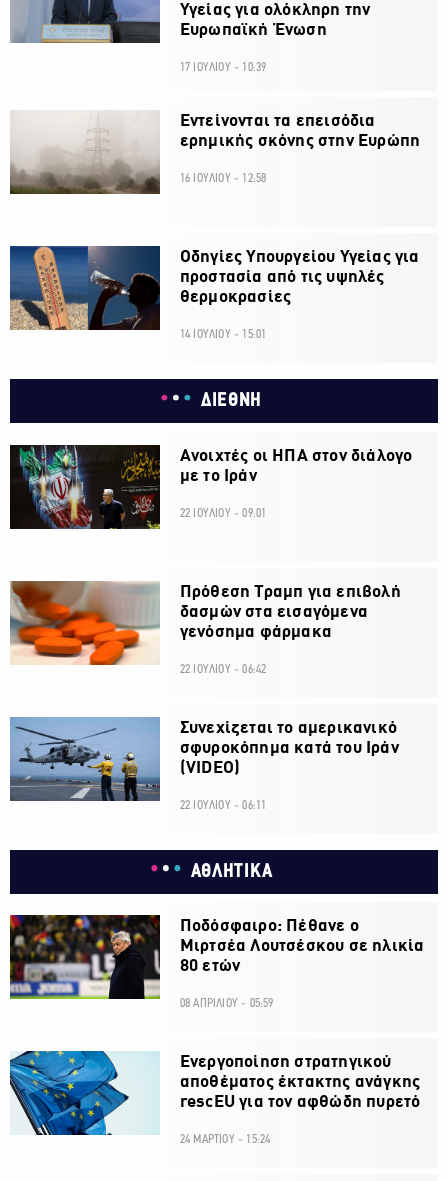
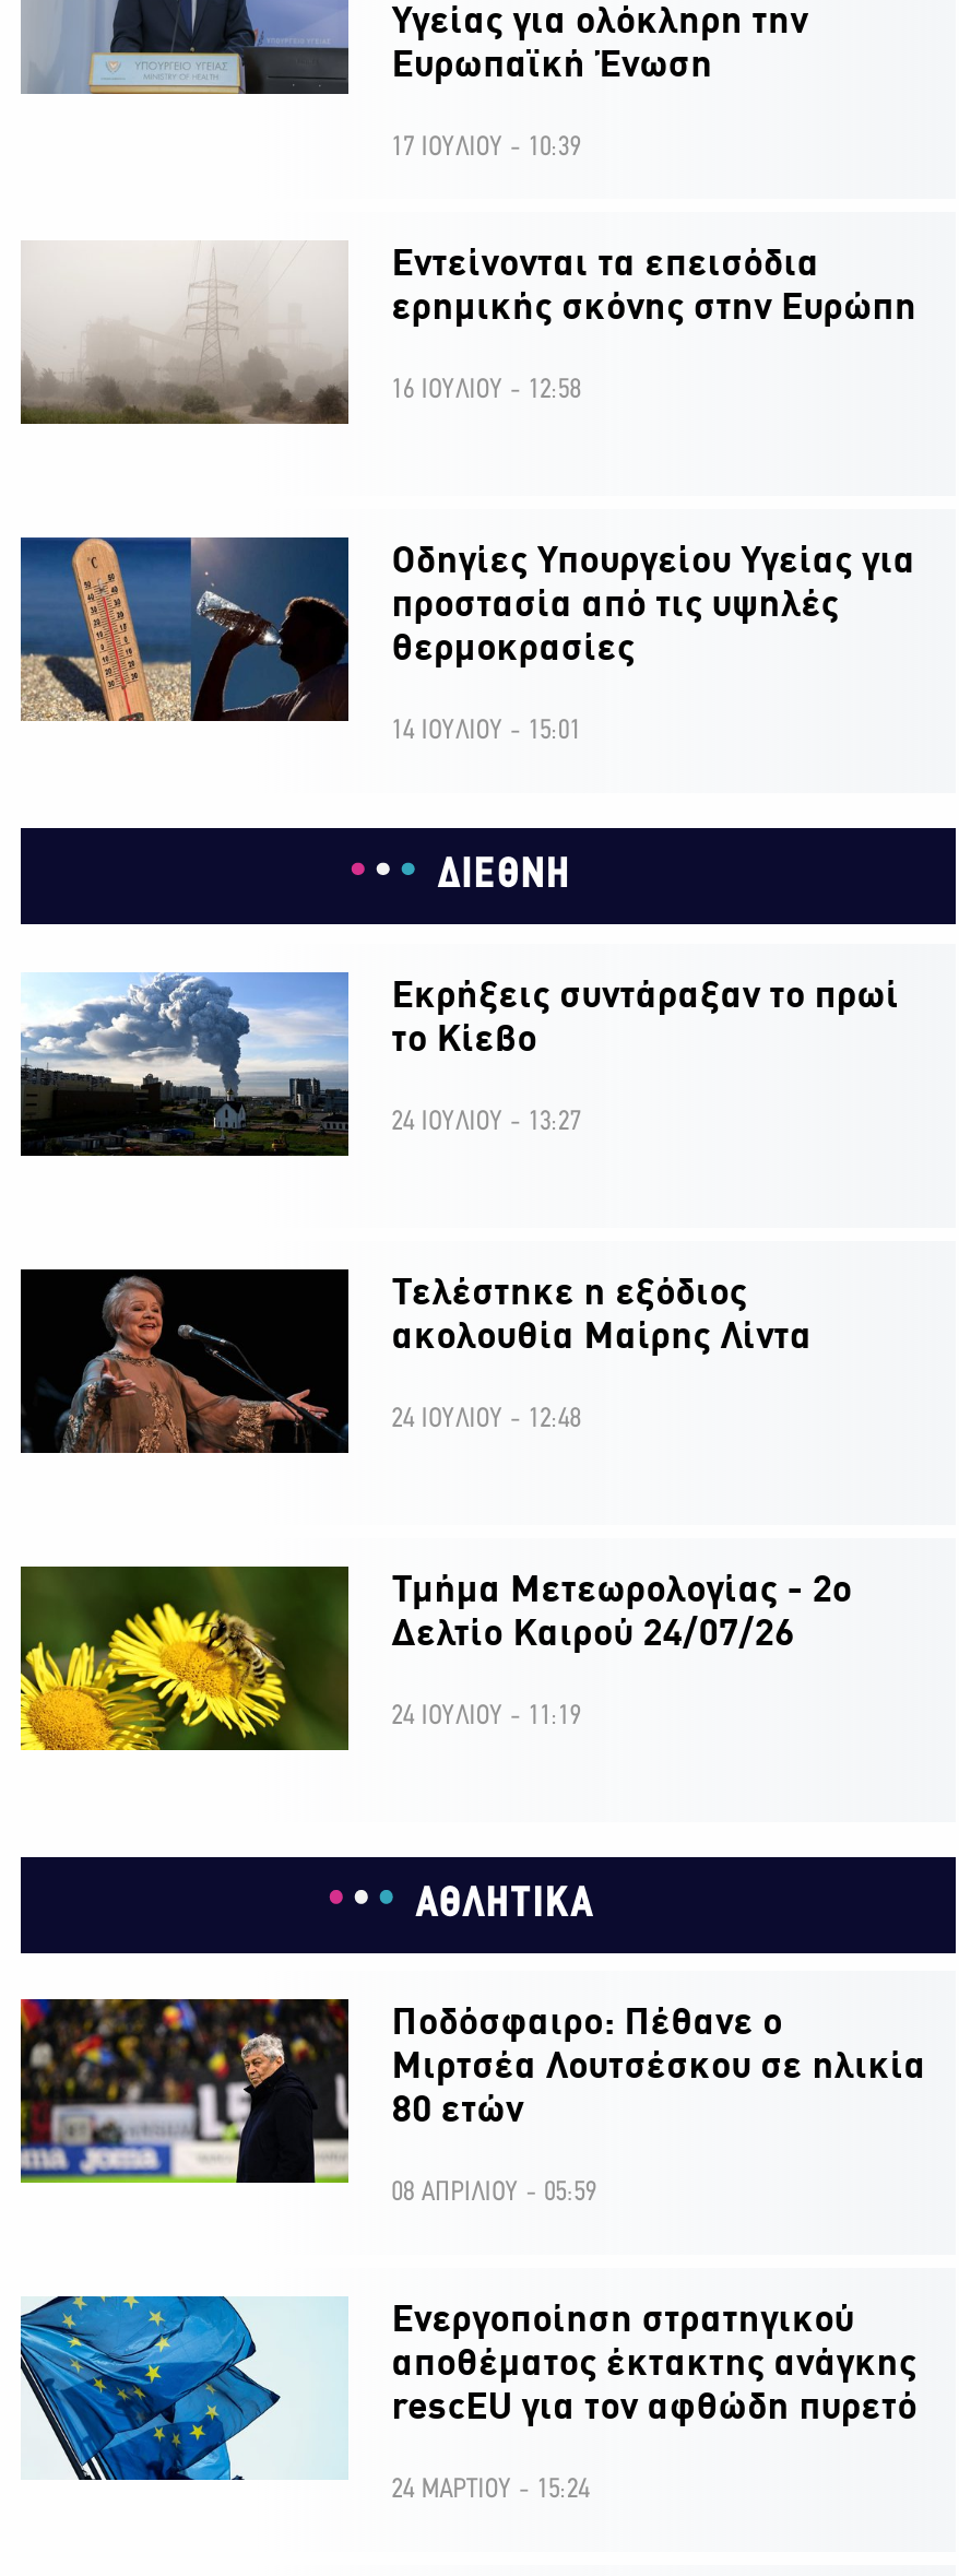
[9,444,412,530] [image] | Ανοιχτές οι ΗΠΑ στον διάλογο | με το Ιράν -> [19,970,899,1158] [image] | Εκρήξεις συντάραξαν το πρωί | το Κίεβο
[180,506,266,519] 22 ΙΟΥΛΙΟΥ - 09:01 -> [392,1107,581,1135] 24 ΙΟΥΛΙΟΥ - 13:27
[9,580,401,666] [image] | Πρόθεση Τραμπ για επιβολή | δασμών στα εισαγόμενα | γενόσημα φάρμακα -> [19,1267,812,1455] [image] | Τελέστηκε η εξόδιος | ακολουθία Μαίρης Λίντα
[180,662,266,675] 22 ΙΟΥΛΙΟΥ - 06:42 -> [392,1404,581,1432] 24 ΙΟΥΛΙΟΥ - 12:48
[9,717,399,802] [image] | Συνεχίζεται το αμερικανικό | σφυροκόπημα κατά του Ιράν | (VIDEO) -> [19,1564,852,1752] [image] | Τμήμα Μετεωρολογίας - 2ο | Δελτίο Καιρού 24/07/26
[180,798,266,811] 22 ΙΟΥΛΙΟΥ - 06:11 -> [392,1701,581,1729] 24 ΙΟΥΛΙΟΥ - 11:19

